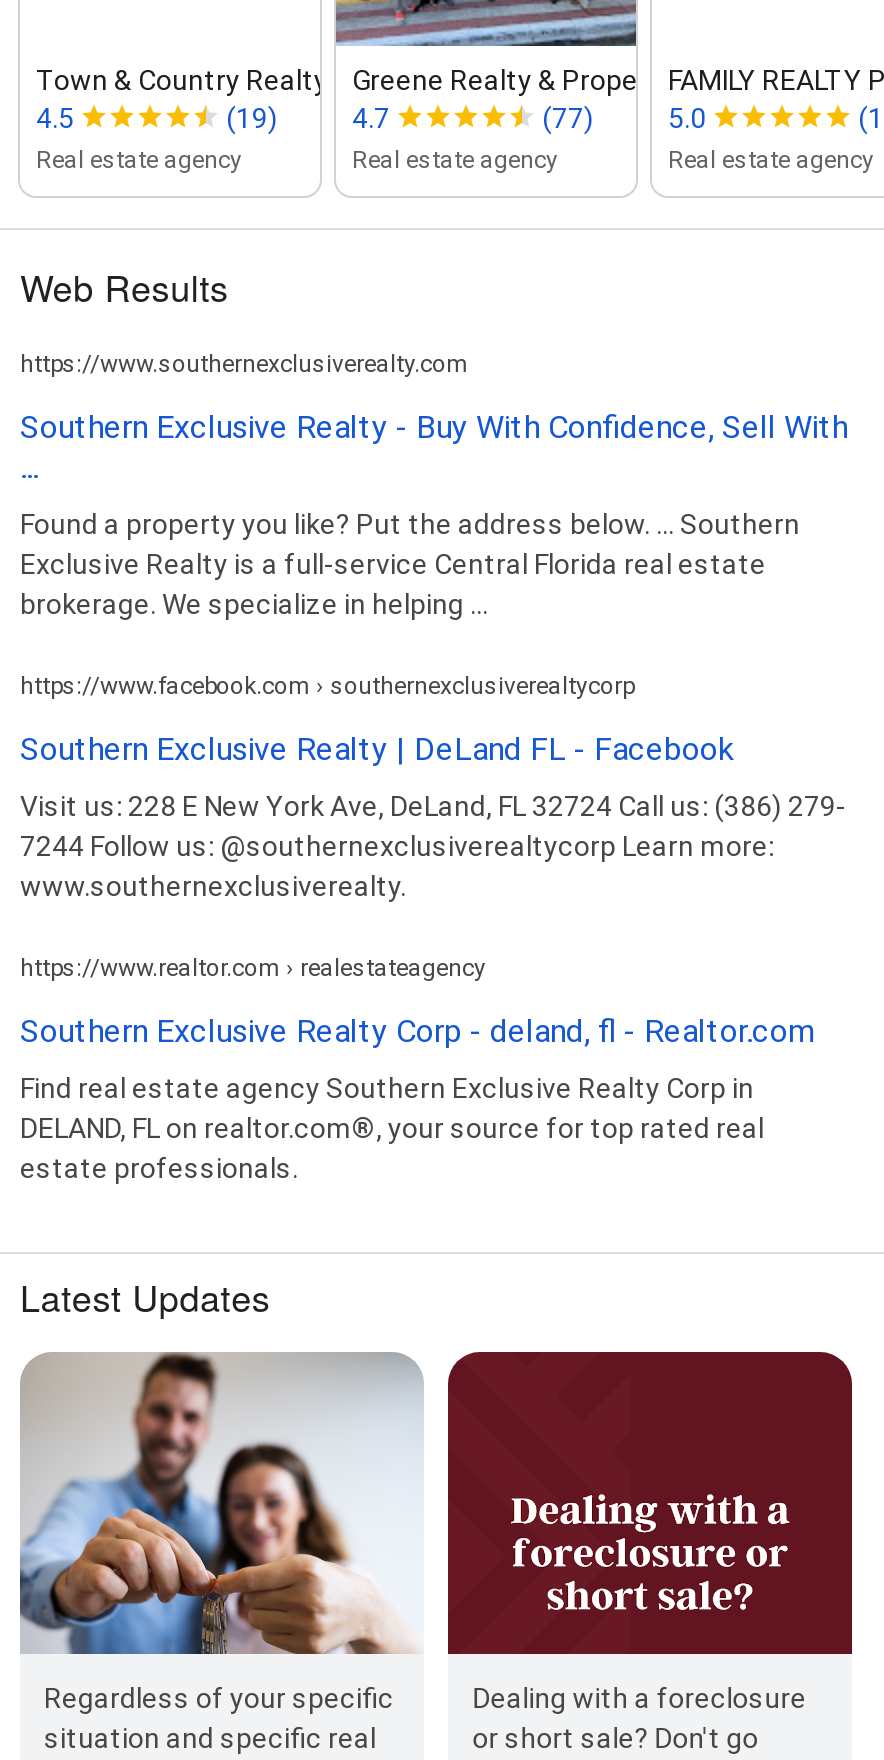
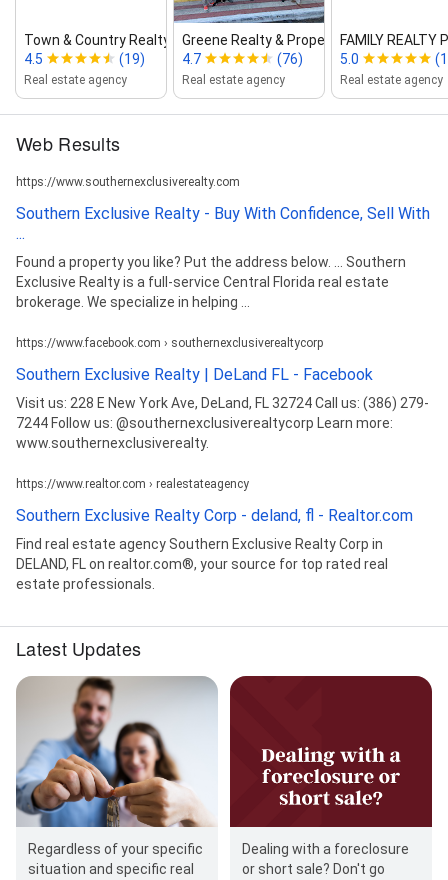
[542,101,594,133] (77) -> [277,51,303,67] (76)

